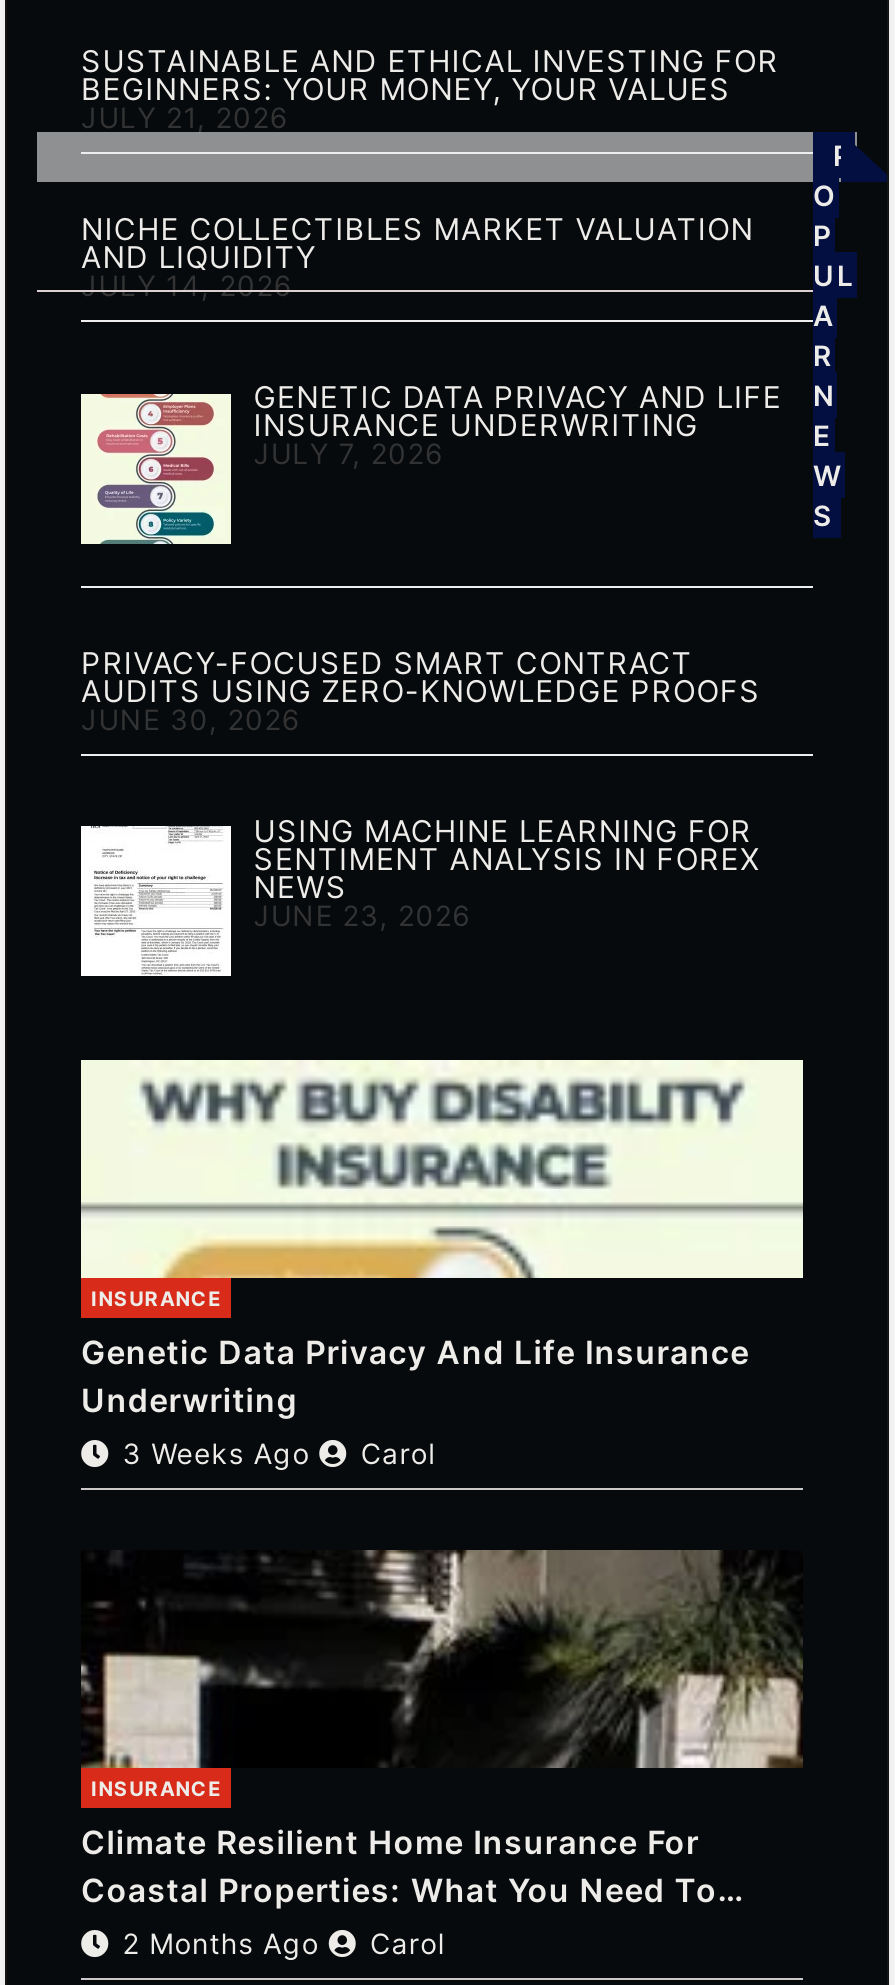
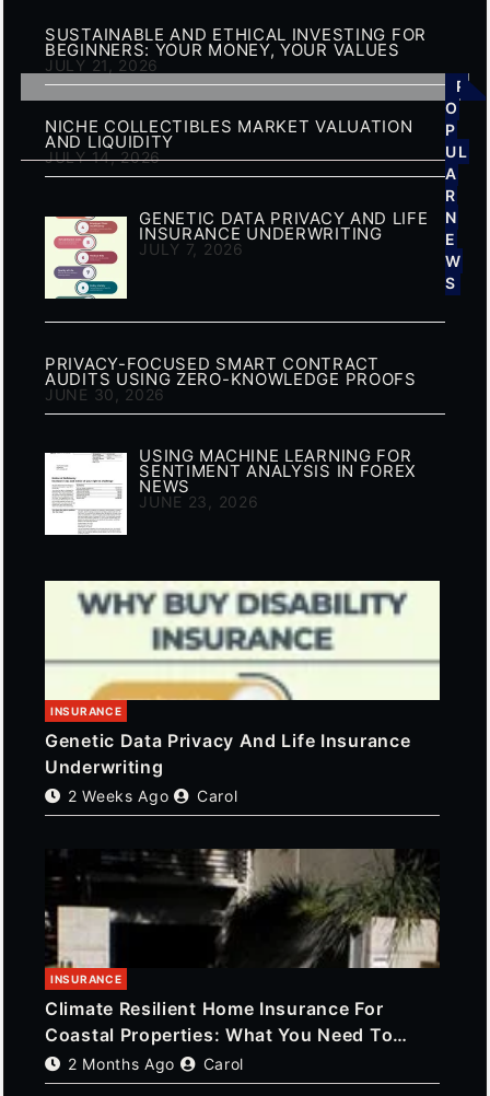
[122,1435,436,1469] 3 Weeks Ago Carol -> [67,786,238,804] 2 Weeks Ago Carol

